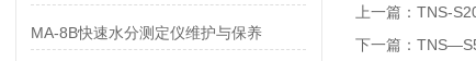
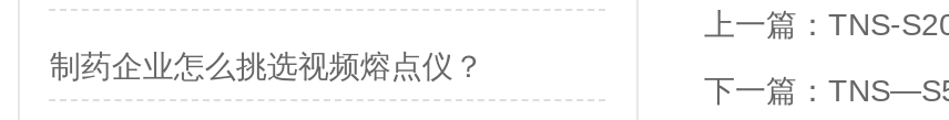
[31,24,263,41] MA-8B快速水分测定仪维护与保养 -> [50,48,484,84] 制药企业怎么挑选视频熔点仪？

